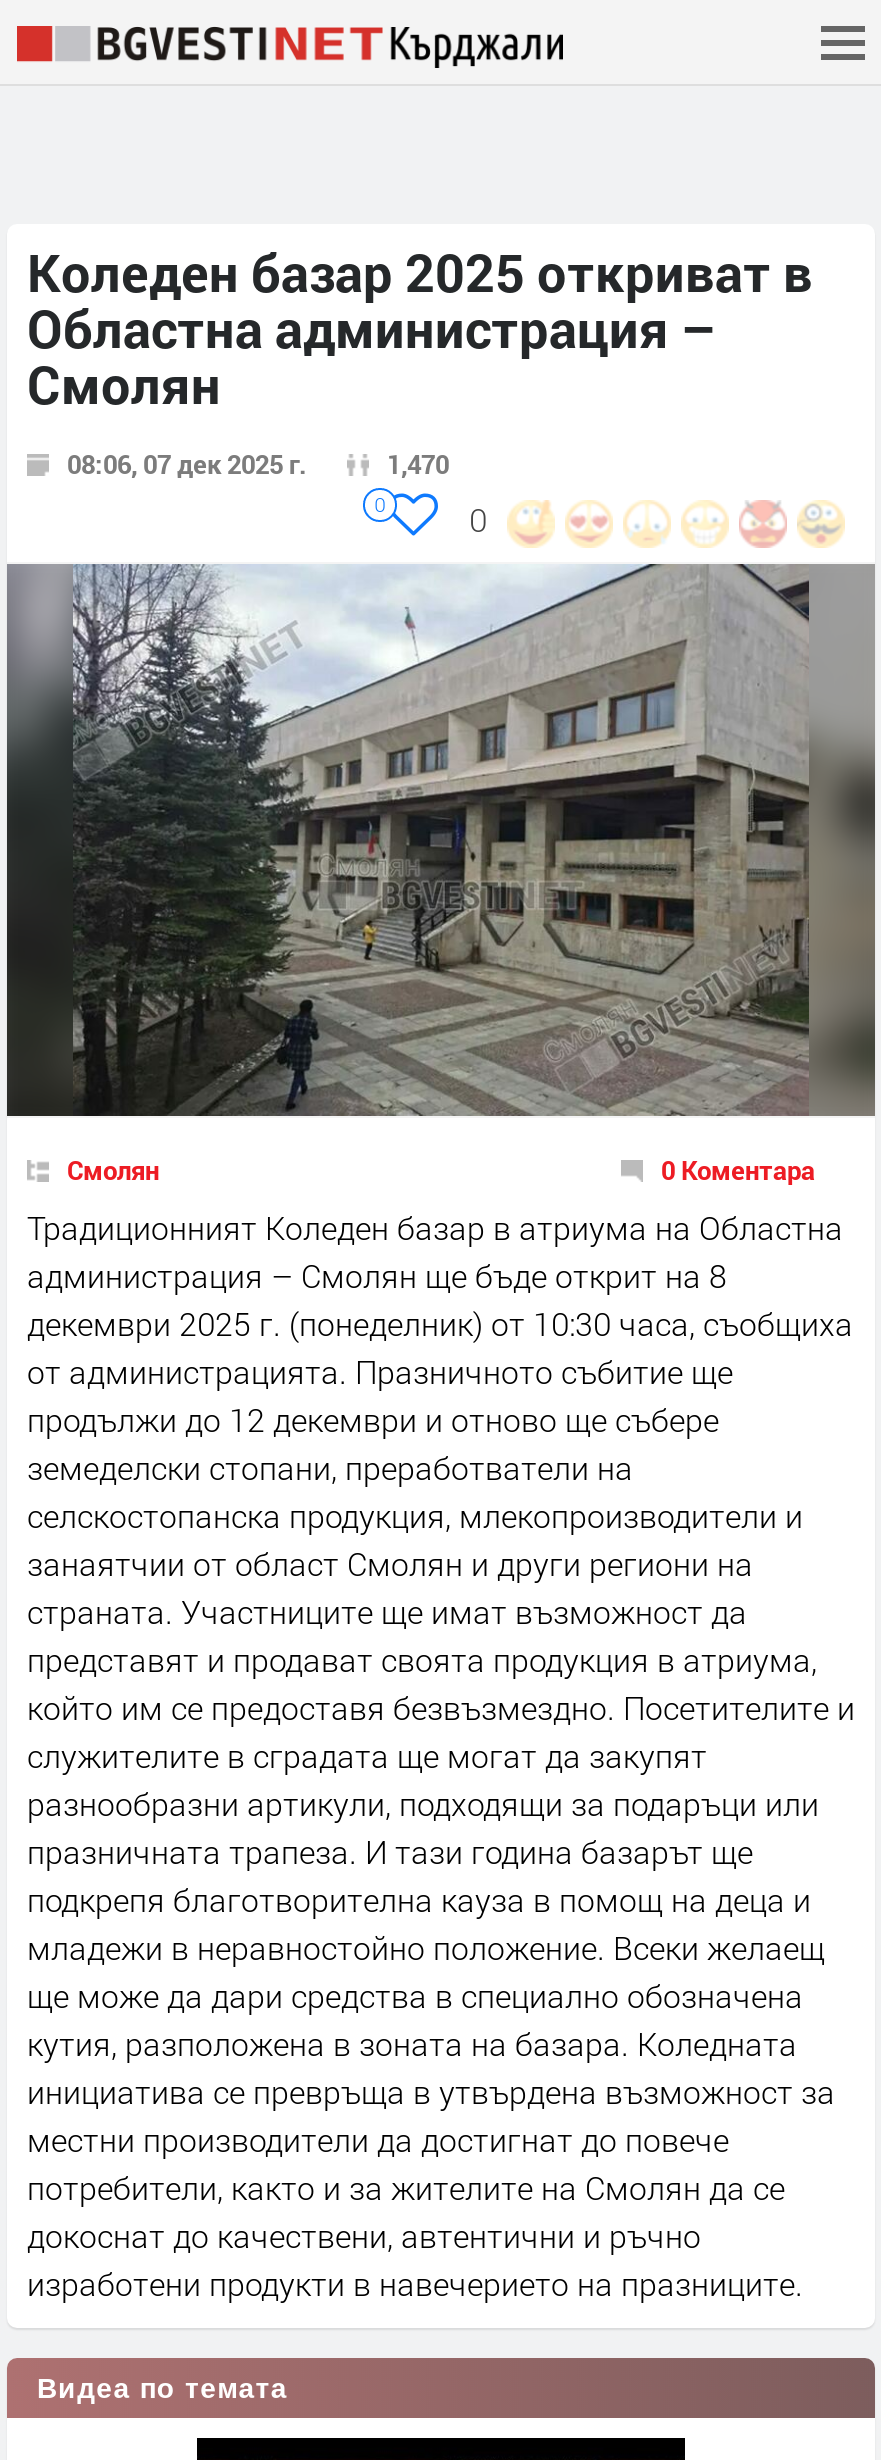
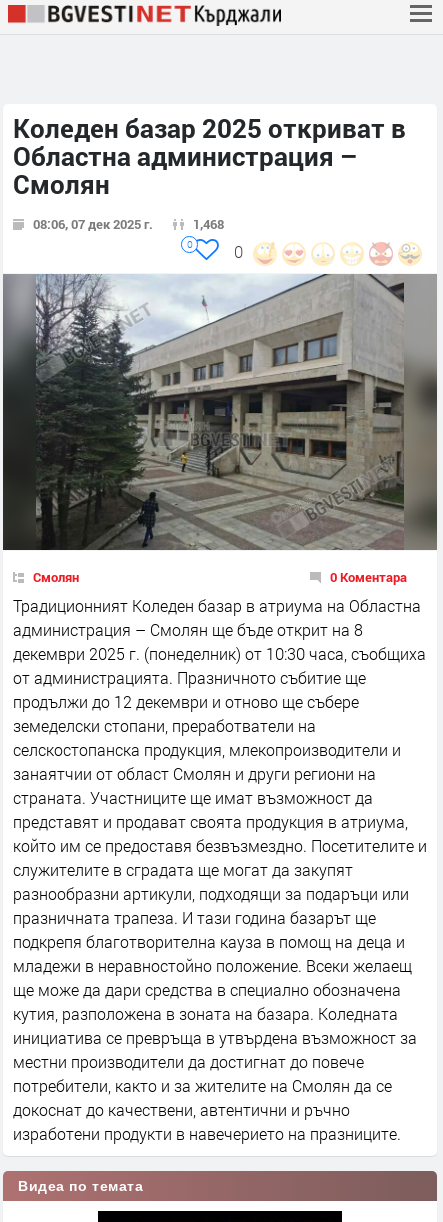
[387,446,449,482] 1,470 -> [193,215,224,233] 1,468

